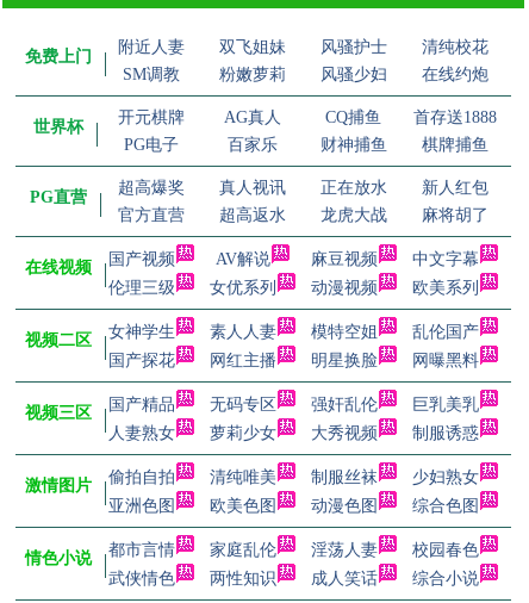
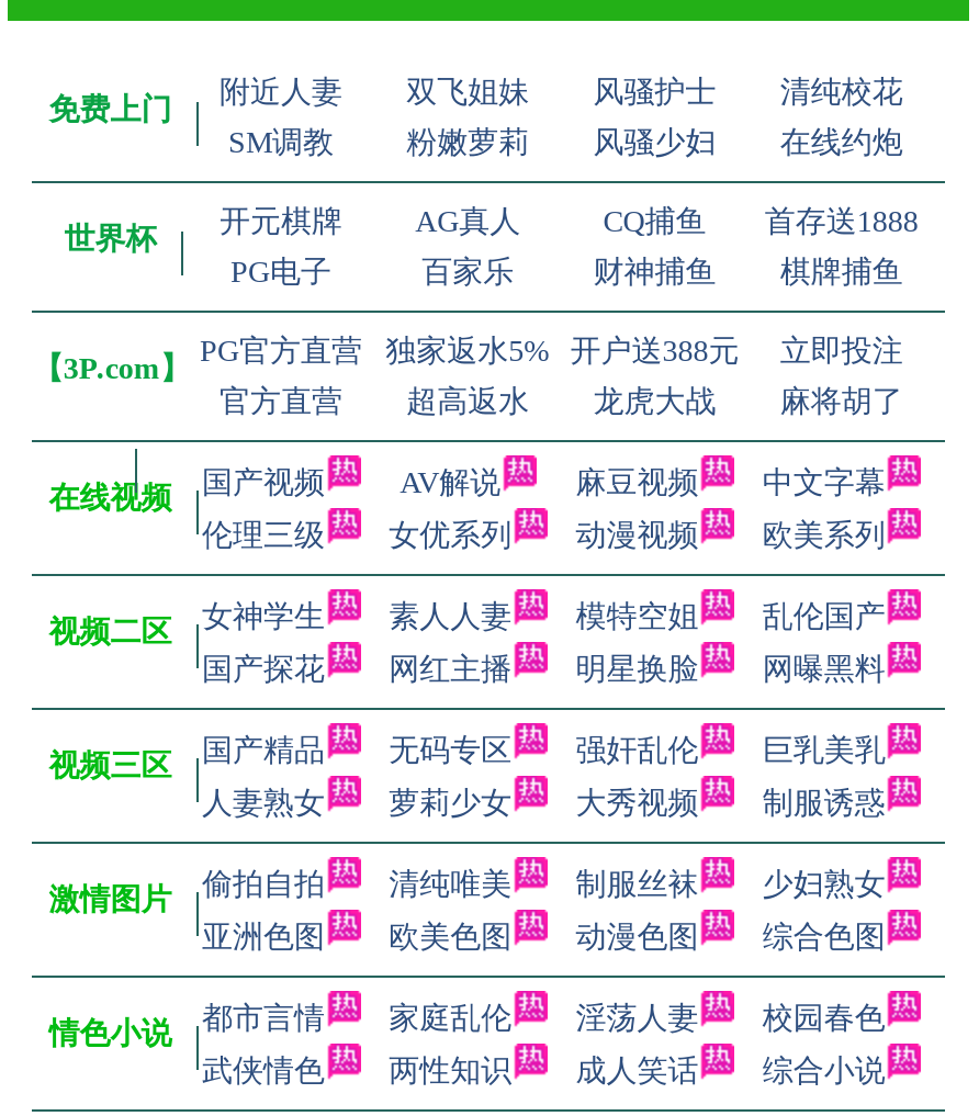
[117,179,488,197] 超高爆奖 | 真人视讯 | 正在放水 | 新人红包 -> [200,335,903,368] PG官方直营 | 独家返水5% | 开户送388元 | 立即投注
[29,188,87,206] PG直营 -> [33,352,191,385] 【3P.com】

